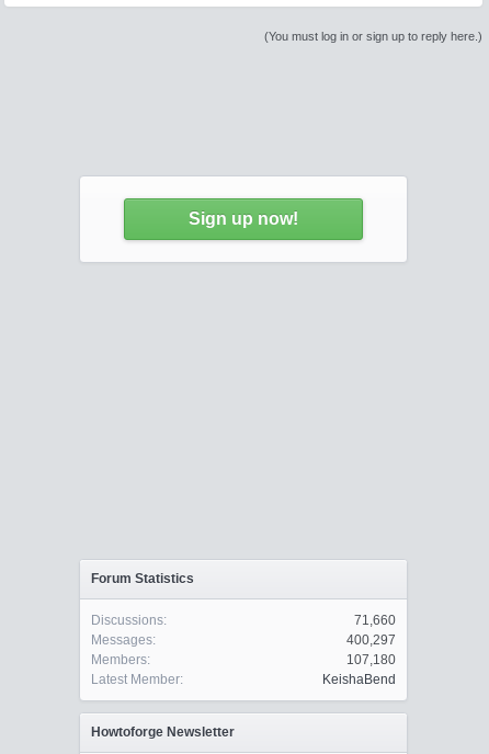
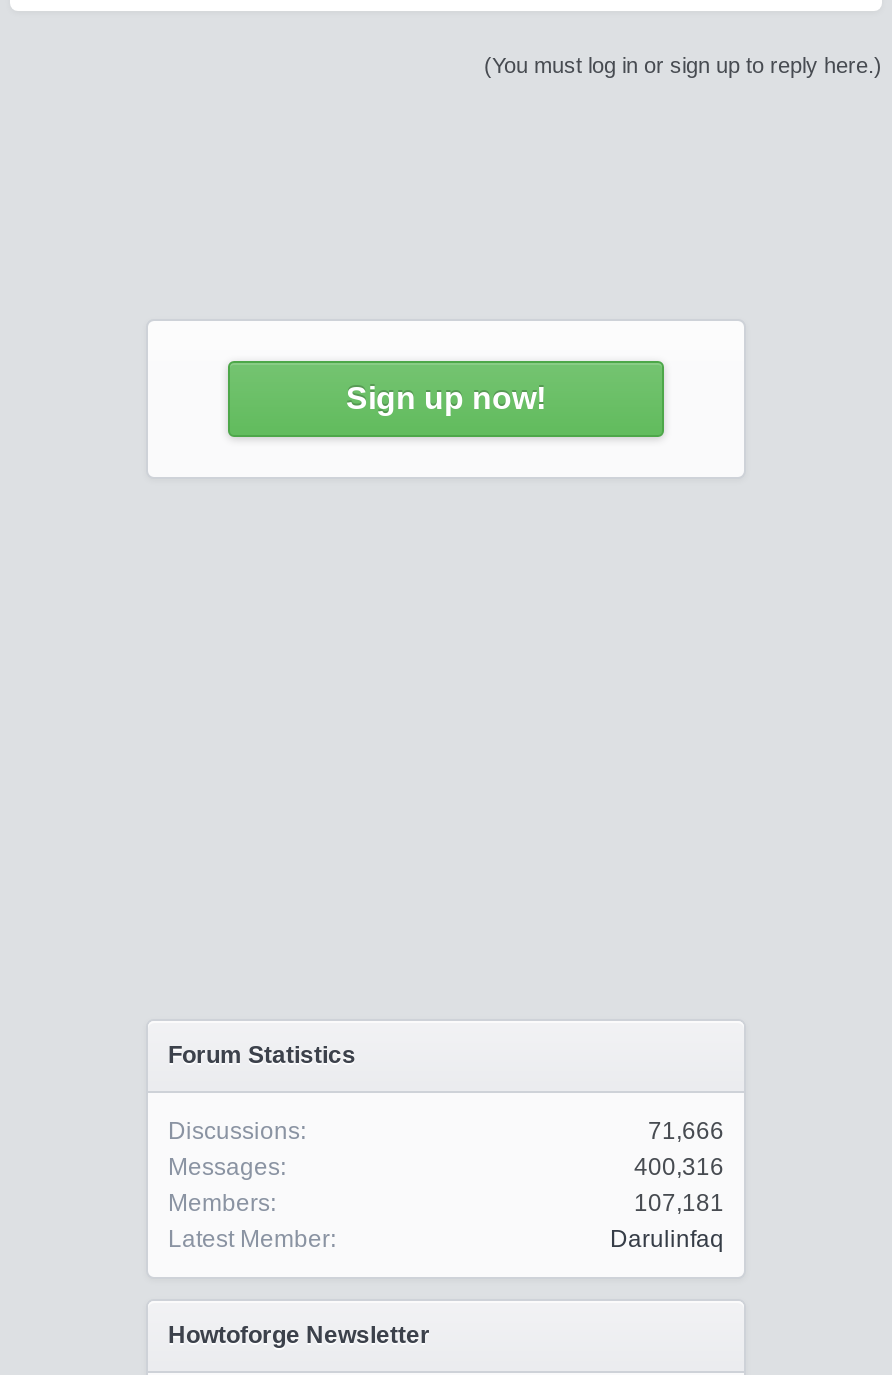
[354,613,396,628] 71,660 -> [648,1117,724,1145] 71,666
[346,632,396,648] 400,297 -> [634,1153,724,1181] 400,316
[346,652,396,667] 107,180 -> [634,1189,724,1217] 107,181
[322,672,396,687] KeishaBend -> [610,1225,724,1253] Darulinfaq

